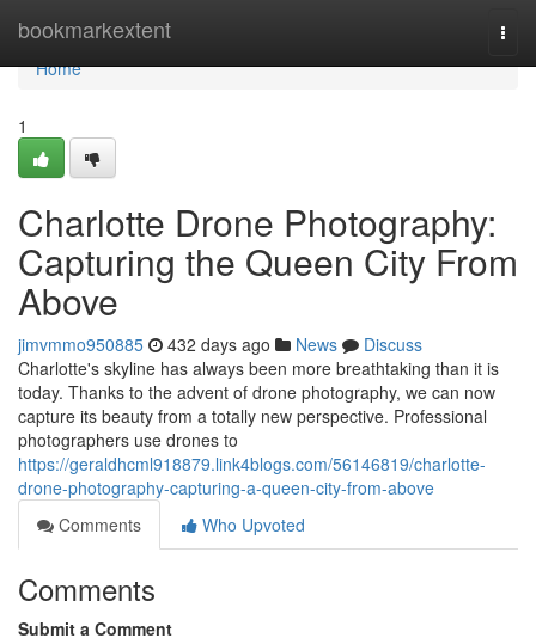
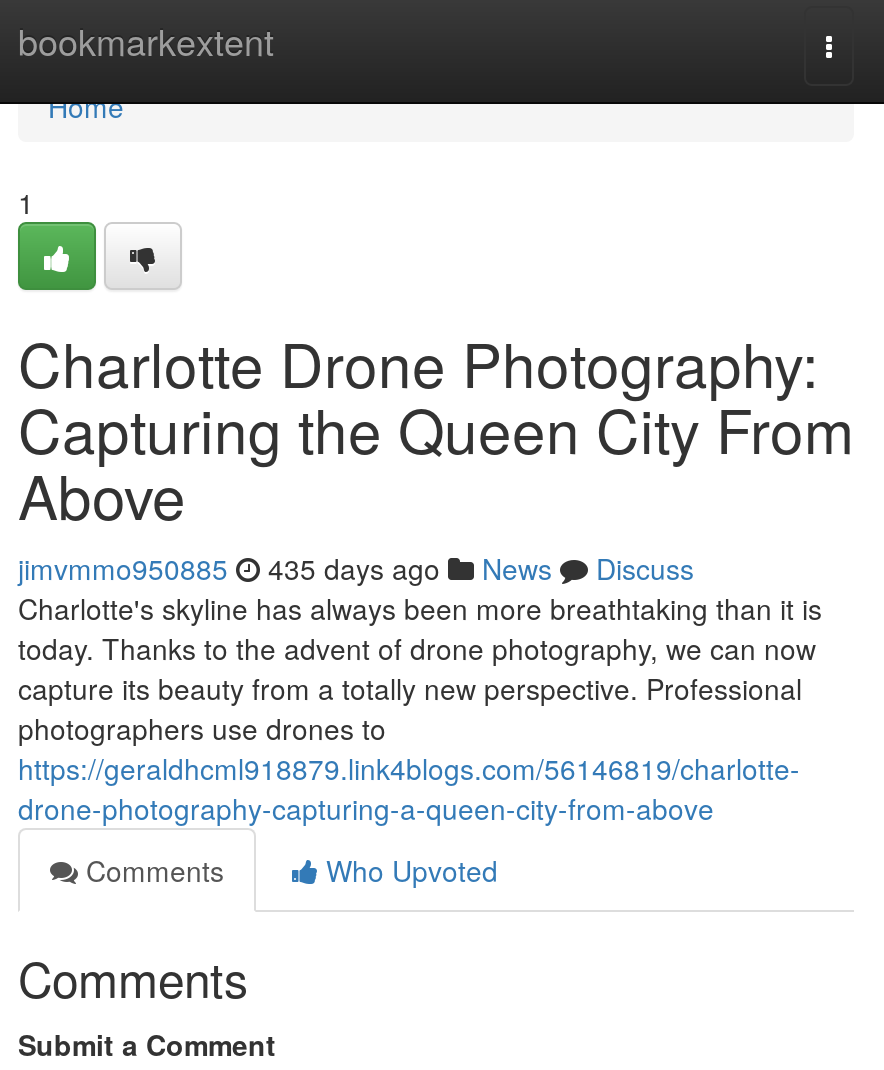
[18,332,422,356] jimvmmo950885 432 days ago News Discuss -> [18,548,694,588] jimvmmo950885 435 days ago News Discuss

